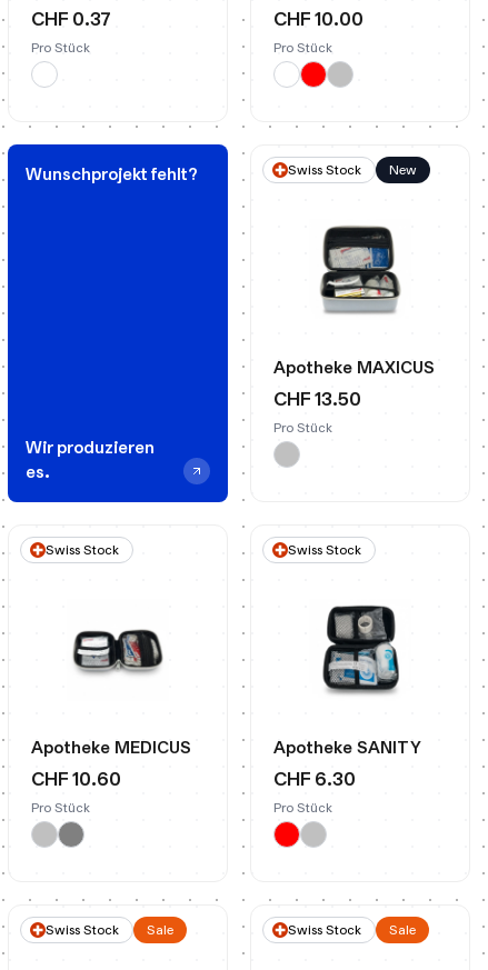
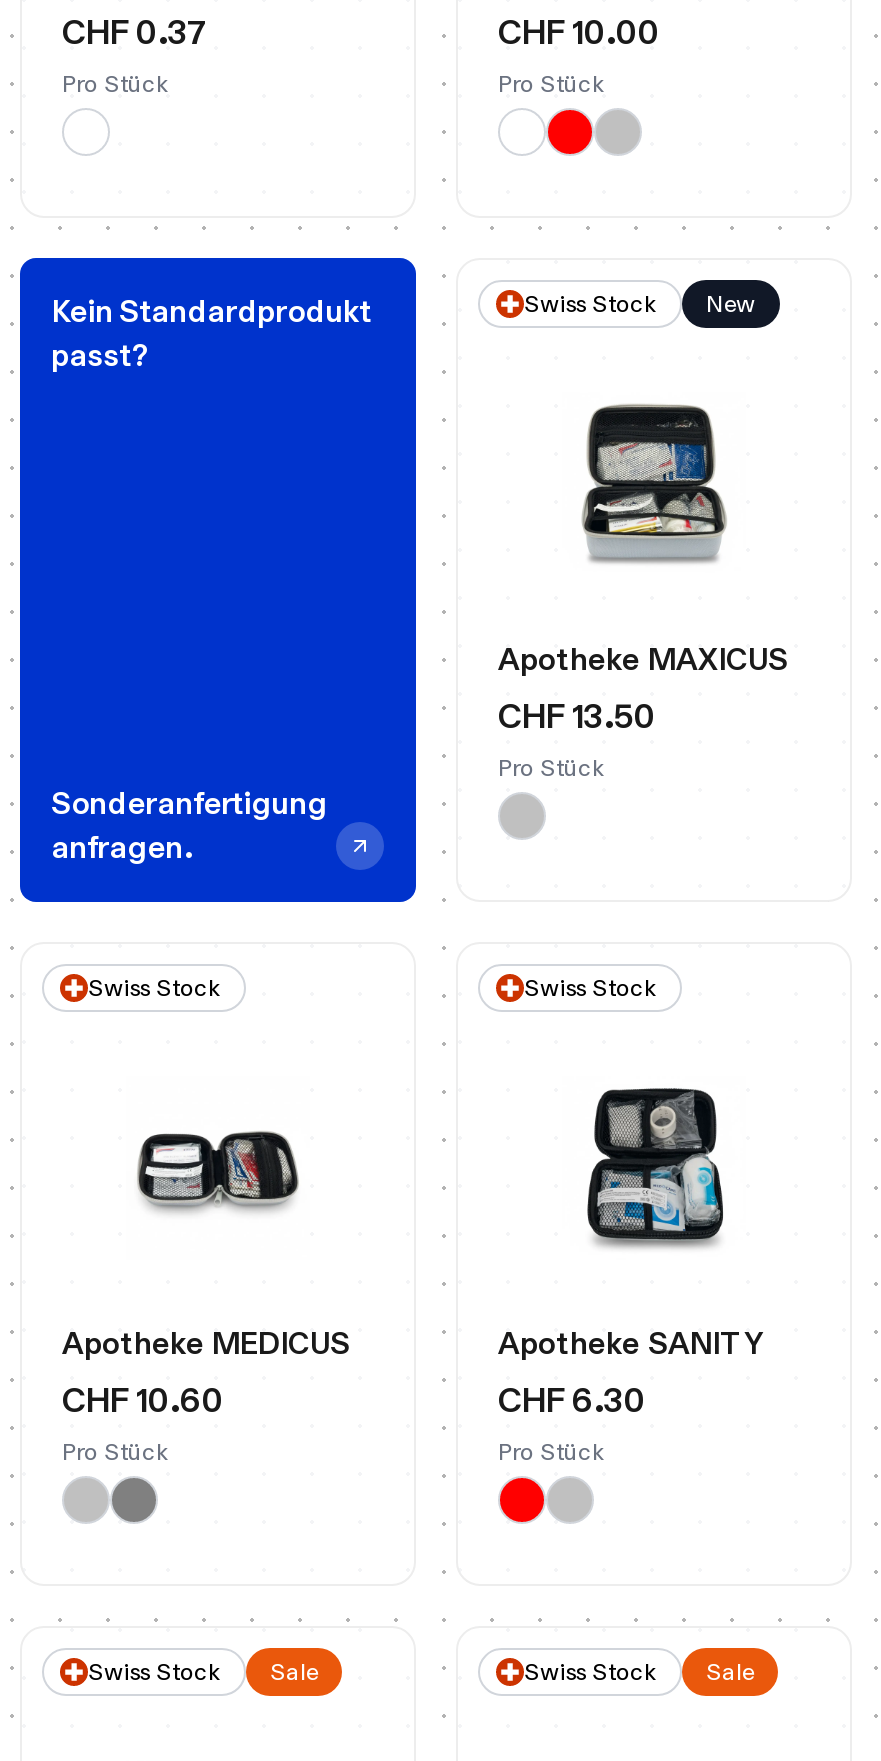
[26,163,198,184] Wunschprojekt fehlt? -> [52,293,372,375] Kein Standardprodukt | passt?
[26,436,155,482] Wir produzieren | es. -> [52,785,328,867] Sonderanfertigung | anfragen.

